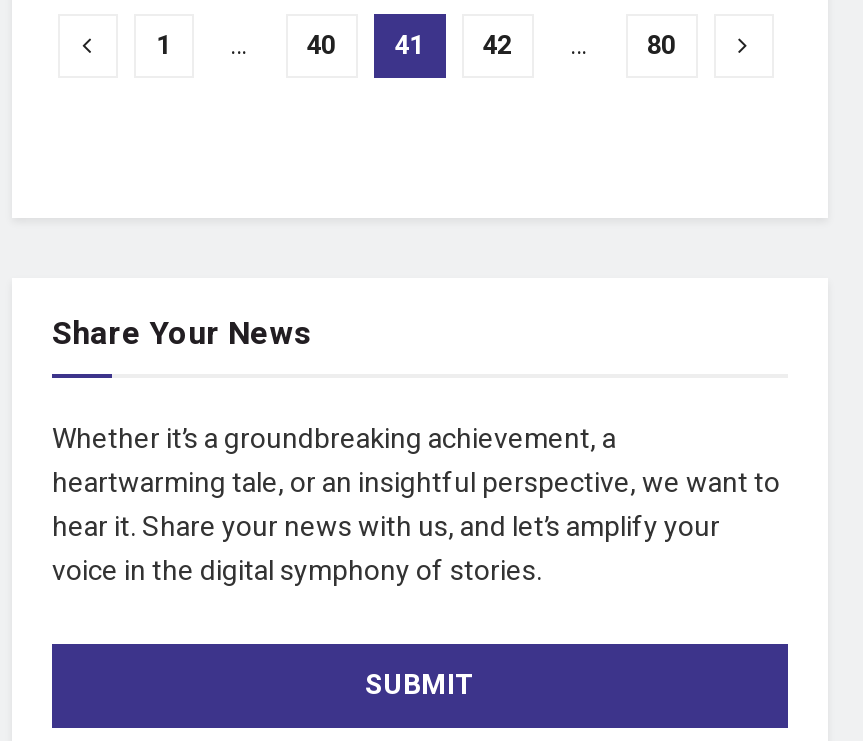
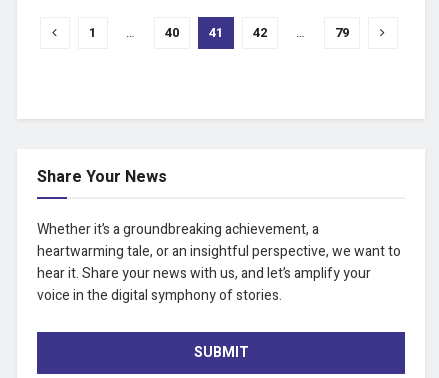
[647,26,675,64] 80 -> [334,23,348,42] 79

